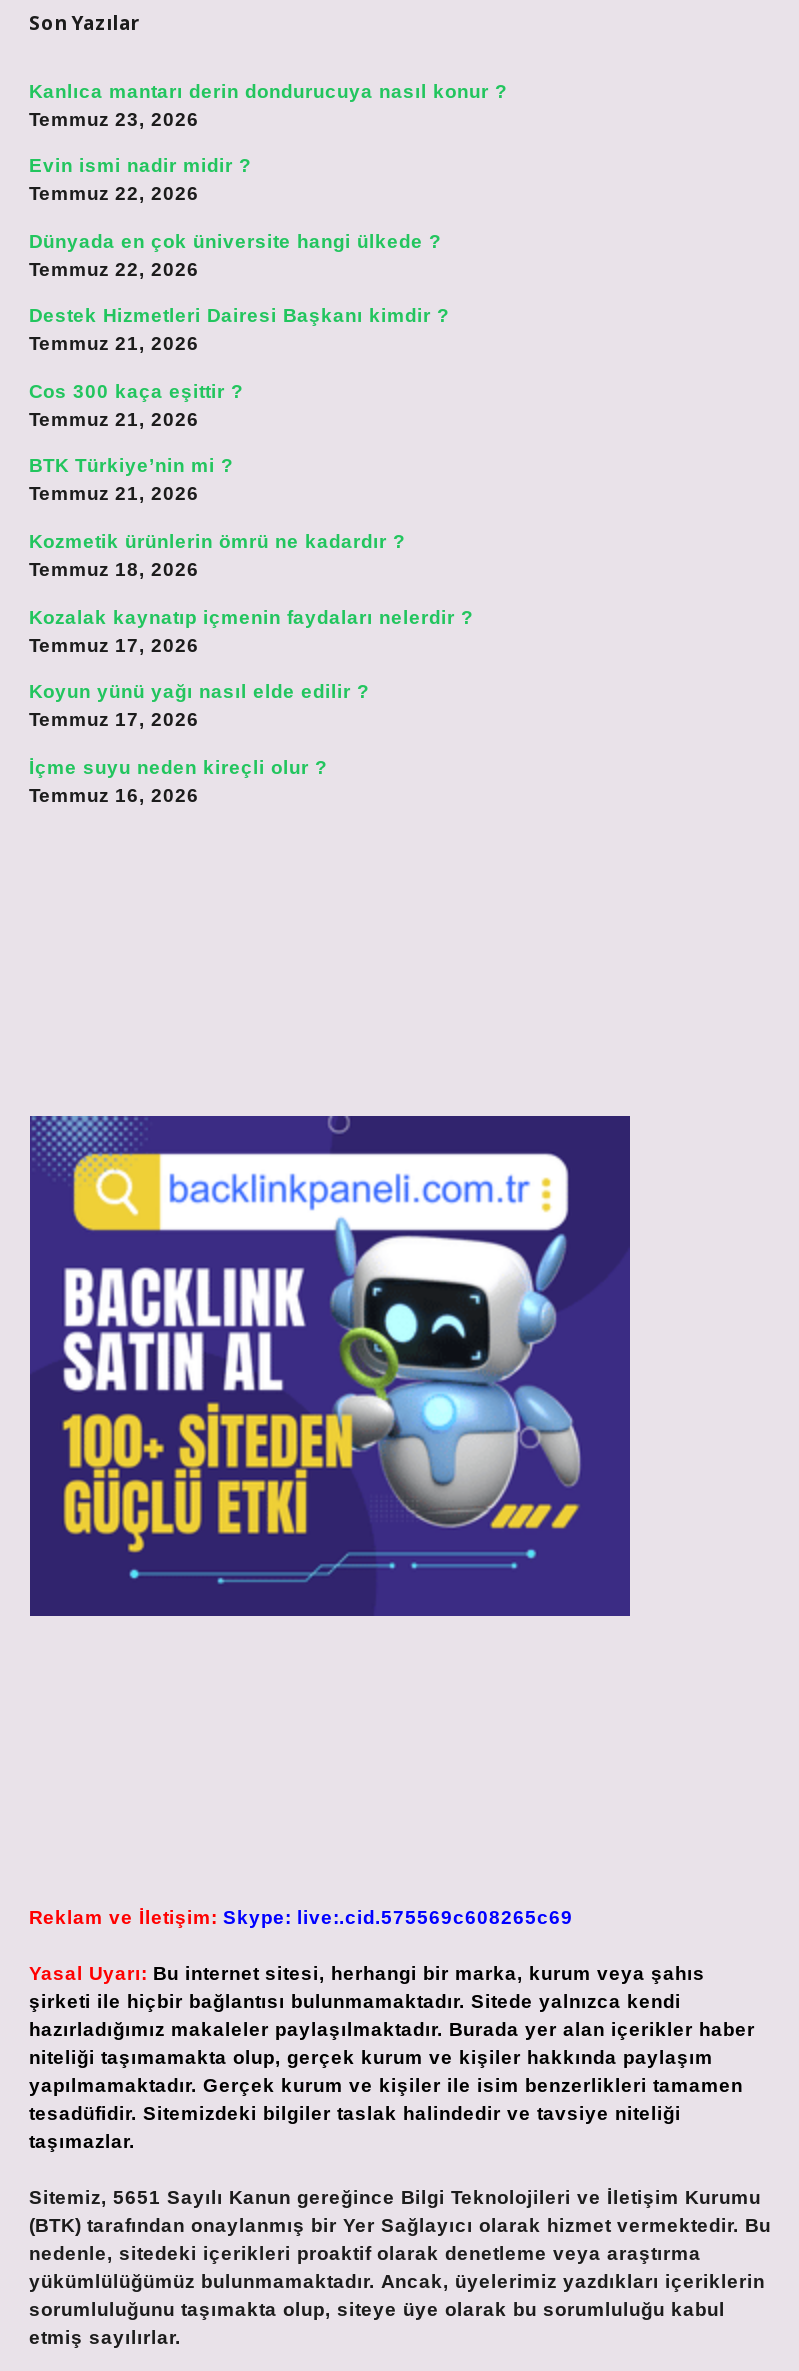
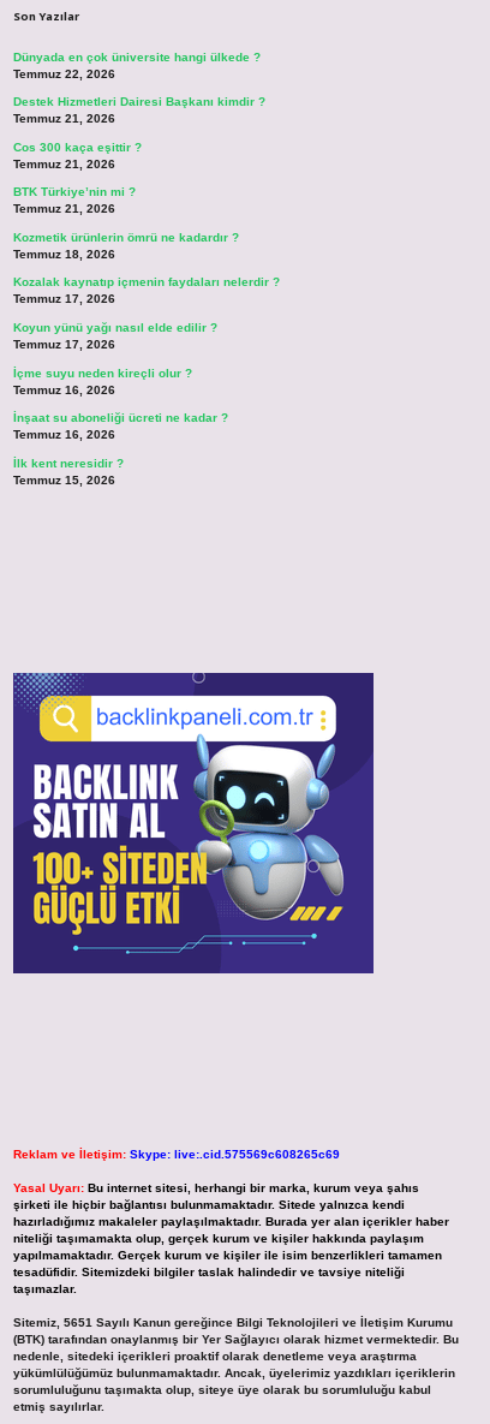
[29,79,507,204] Kanlıca mantarı derin dondurucuya nasıl konur ? | Temmuz 23, 2026 | Evin ismi nadir midir ? | Temmuz 22, 2026 -> none
moved [29,229,473,806] -> [13,50,279,396]: Dünyada en çok üniversite hangi ülkede ? | Temmuz 22, 2026 | Destek Hizmetleri Dairesi Başkanı kimdir ? | ... | İçme suyu neden kireçli olur ? | Temmuz 16, 2026
none -> [13,411,228,487] İnşaat su aboneliği ücreti ne kadar ? | Temmuz 16, 2026 | İlk kent neresidir ? | Temmuz 15, 2026

